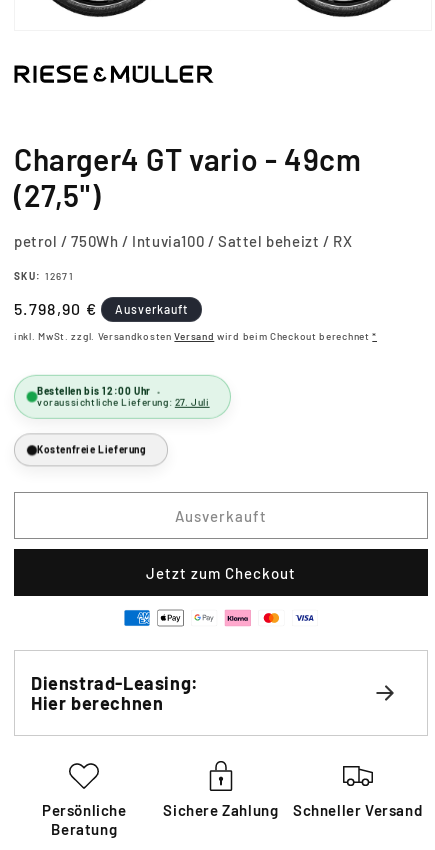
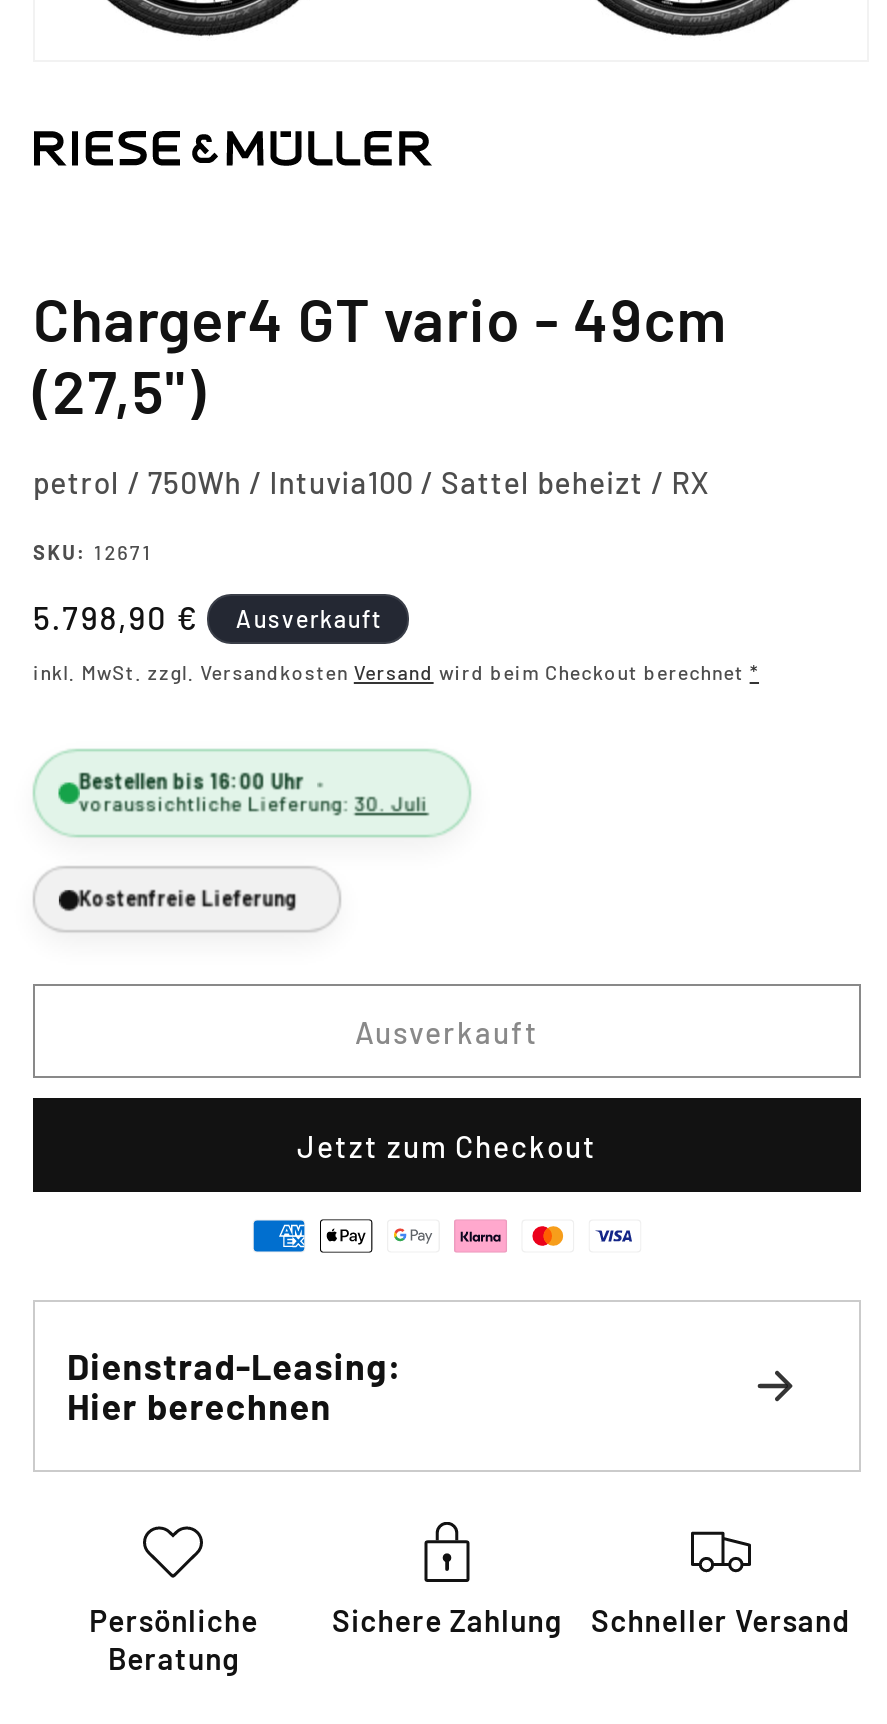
[37,385,160,397] Bestellen bis 12:00 Uhr • -> [79,767,324,791] Bestellen bis 16:00 Uhr •
[37,396,210,408] voraussichtliche Lieferung: 27. Juli -> [79,789,428,813] voraussichtliche Lieferung: 30. Juli

